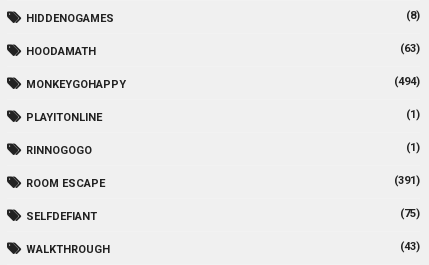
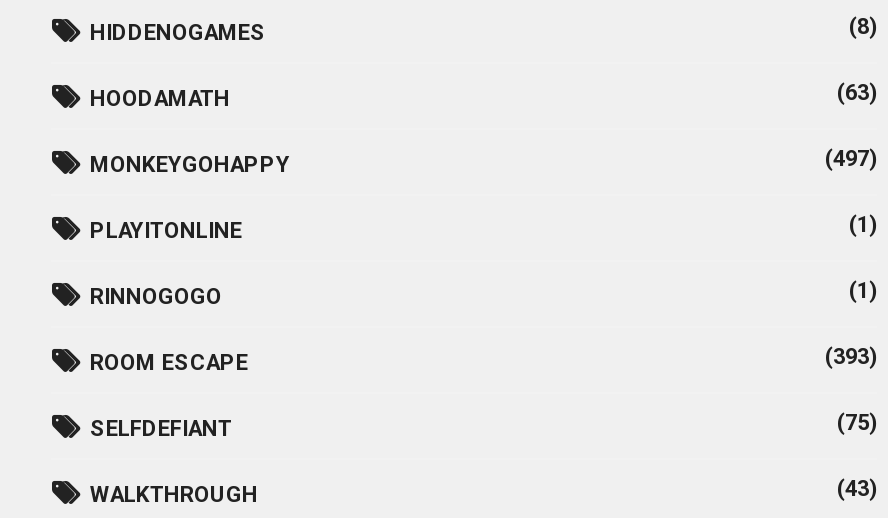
[394,75,420,88] (494) -> [825,146,877,172] (497)
[394,174,420,187] (391) -> [825,344,877,370] (393)

